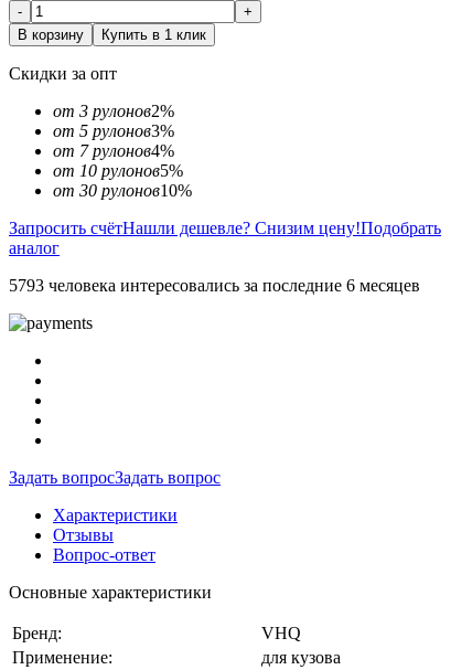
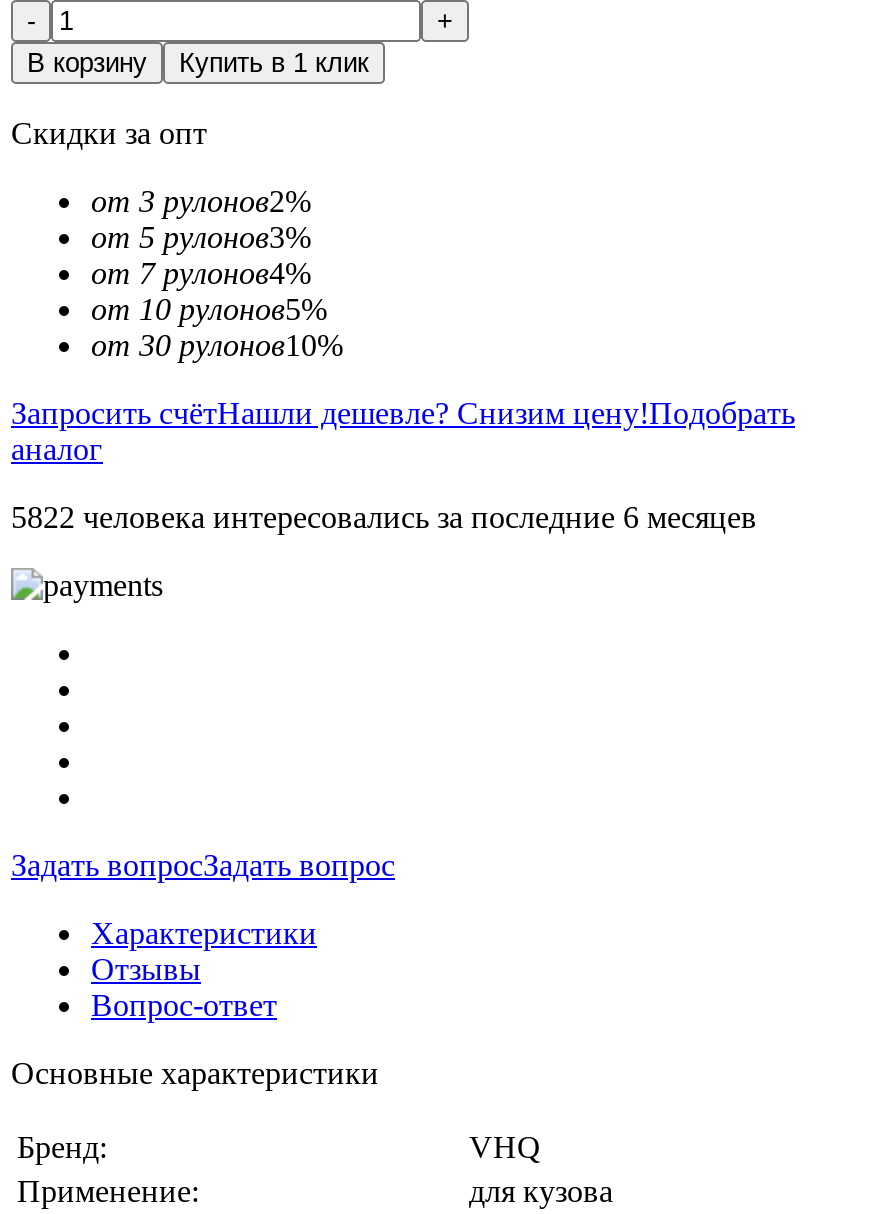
[9,276,420,294] 5793 человека интересовались за последние 6 месяцев -> [11,500,757,534] 5822 человека интересовались за последние 6 месяцев

